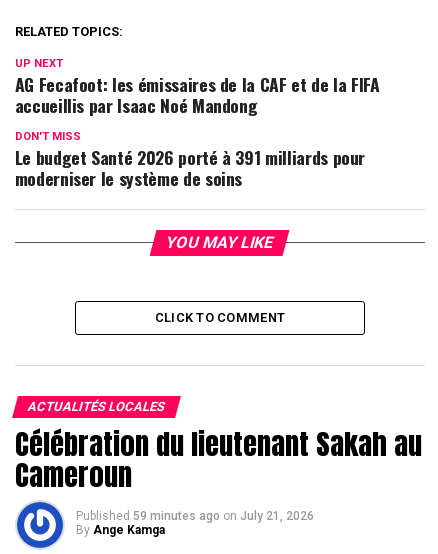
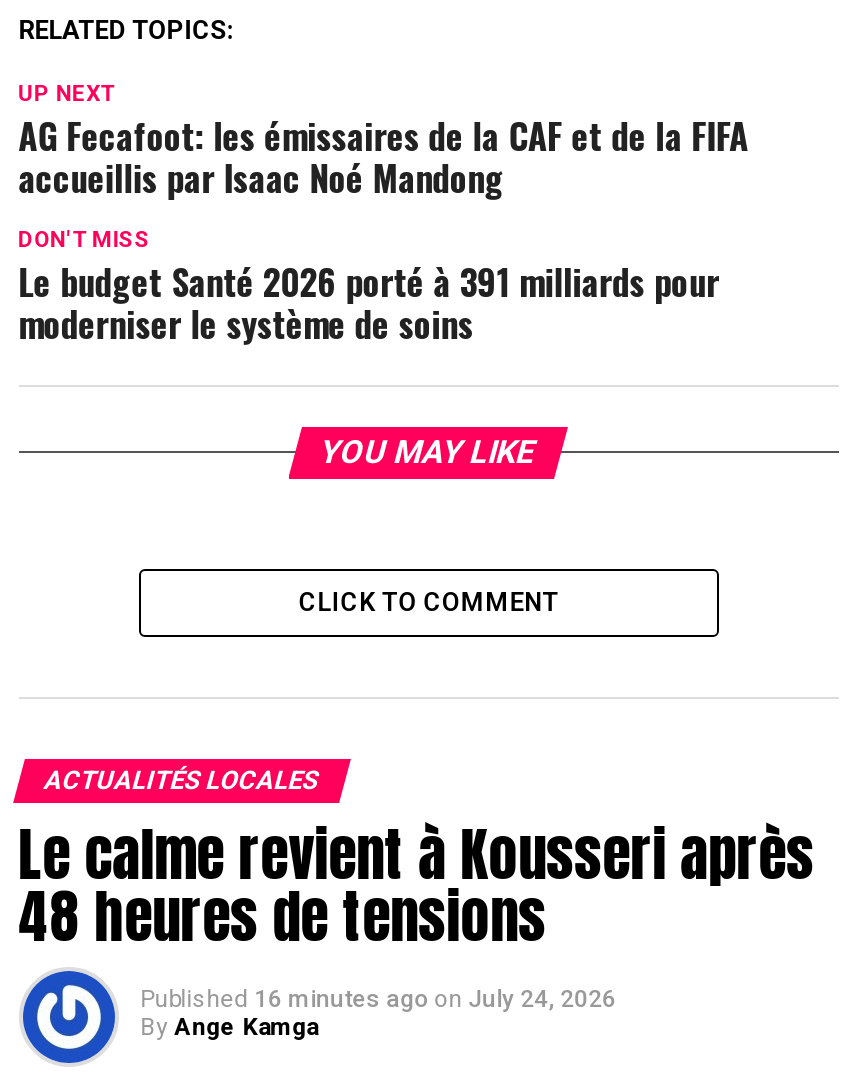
[15,422,422,523] Célébration du lieutenant Sakah au | Cameroun | Published 59 minutes ago on July 21, 2026 -> [18,811,814,1013] Le calme revient à Kousseri après | 48 heures de tensions | Published 16 minutes ago on July 24, 2026

